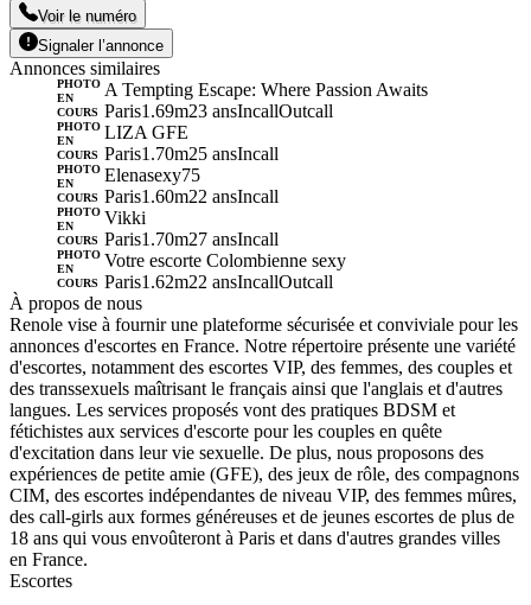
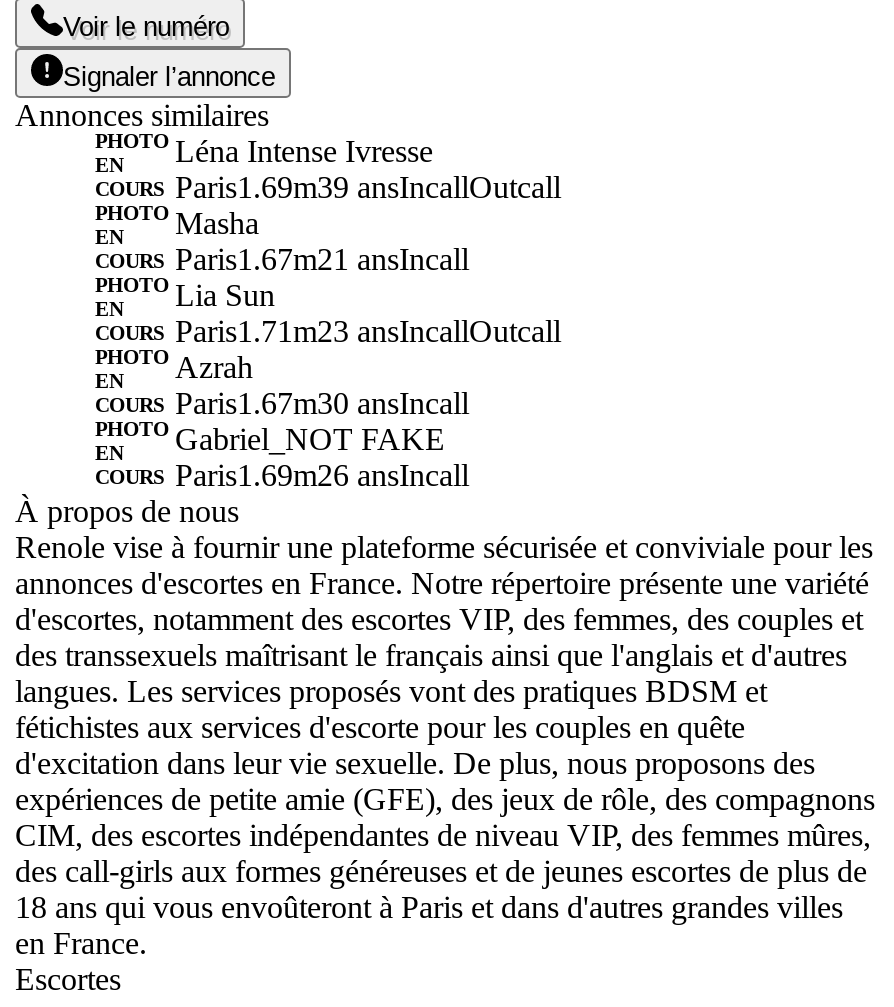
[104,79,428,121] A Tempting Escape: Where Passion Awaits | Paris1.69m23 ansIncallOutcall -> [175,134,561,204] Léna Intense Ivresse | Paris1.69m39 ansIncallOutcall
[104,122,279,164] LIZA GFE | Paris1.70m25 ansIncall -> [175,206,469,276] Masha | Paris1.67m21 ansIncall
[104,165,279,206] Elenasexy75 | Paris1.60m22 ansIncall -> [175,278,561,348] Lia Sun | Paris1.71m23 ansIncallOutcall
[104,207,279,249] Vikki | Paris1.70m27 ansIncall -> [175,350,469,420] Azrah | Paris1.67m30 ansIncall
[104,250,346,292] Votre escorte Colombienne sexy | Paris1.62m22 ansIncallOutcall -> [175,422,469,492] Gabriel_NOT FAKE | Paris1.69m26 ansIncall

